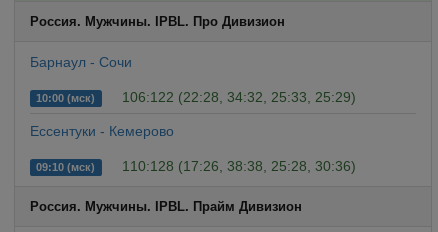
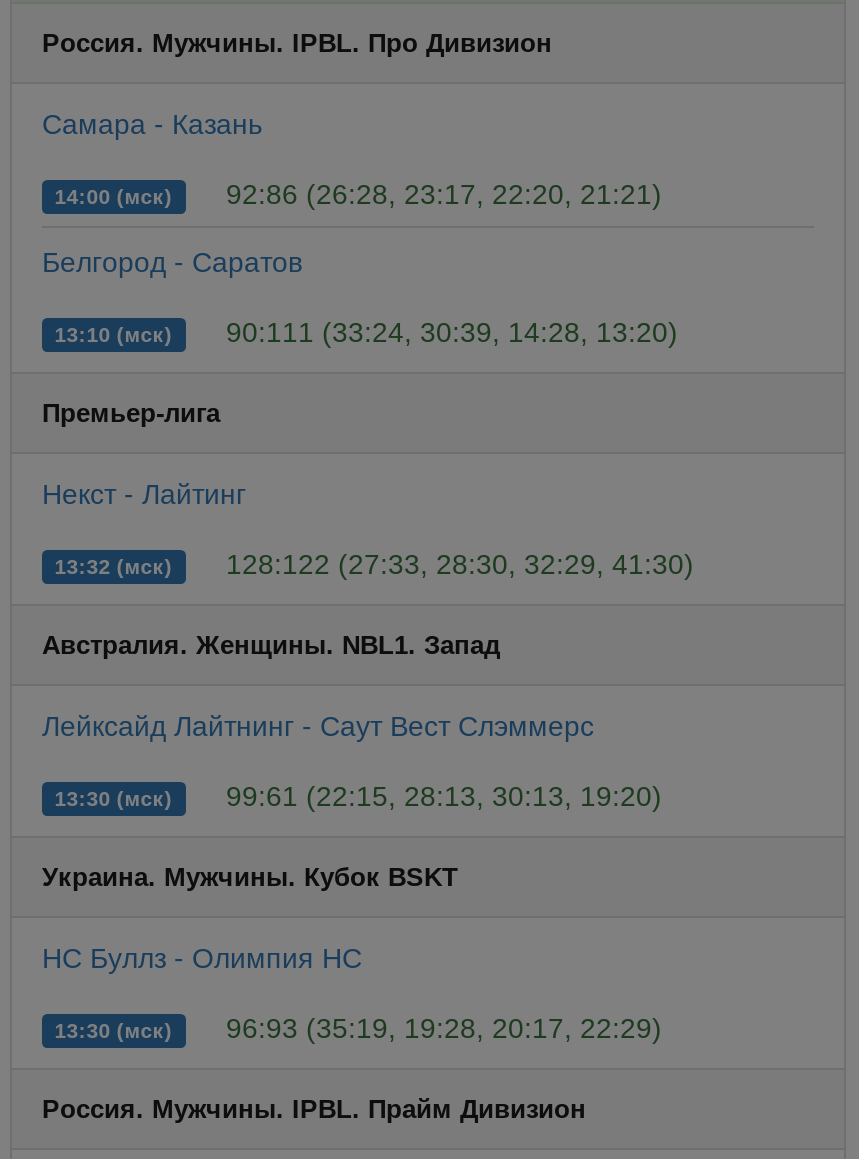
[30,54,360,174] Барнаул - Сочи | 10:00 (мск) | 106:122 (22:28, 34:32, 25:33, 25:29) | Ессентуки - Кемерово | 09:10 (мск) | 110:128 (17:26, 38:38, 25:28, 30:36) -> [42,108,702,1044] Самара - Казань | 14:00 (мск) | 92:86 (26:28, 23:17, 22:20, 21:21) | Белгород - Саратов | 13:10 (мск) | 90:111 (33:24, 30:39, 14:28, 13:20) | Премьер-лига | Некст - Лайтинг | 13:32 (мск) | 128:122 (27:33, 28:30, 32:29, 41:30) | Австралия. Женщины. NBL1. Запад | Лейксайд Лайтнинг - Саут Вест Слэммерс | 13:30 (мск) | 99:61 (22:15, 28:13, 30:13, 19:20) | Украина. Мужчины. Кубок BSKT | НС Буллз - Олимпия НС | 13:30 (мск) | 96:93 (35:19, 19:28, 20:17, 22:29)

